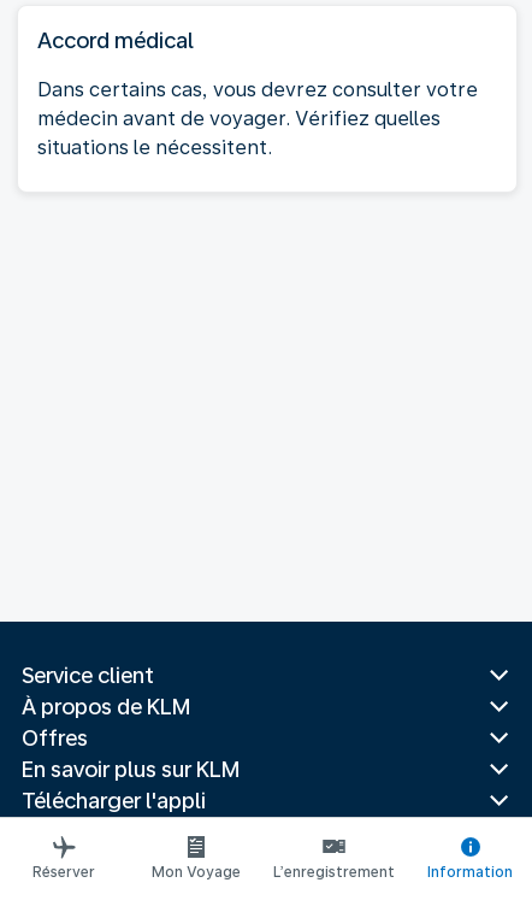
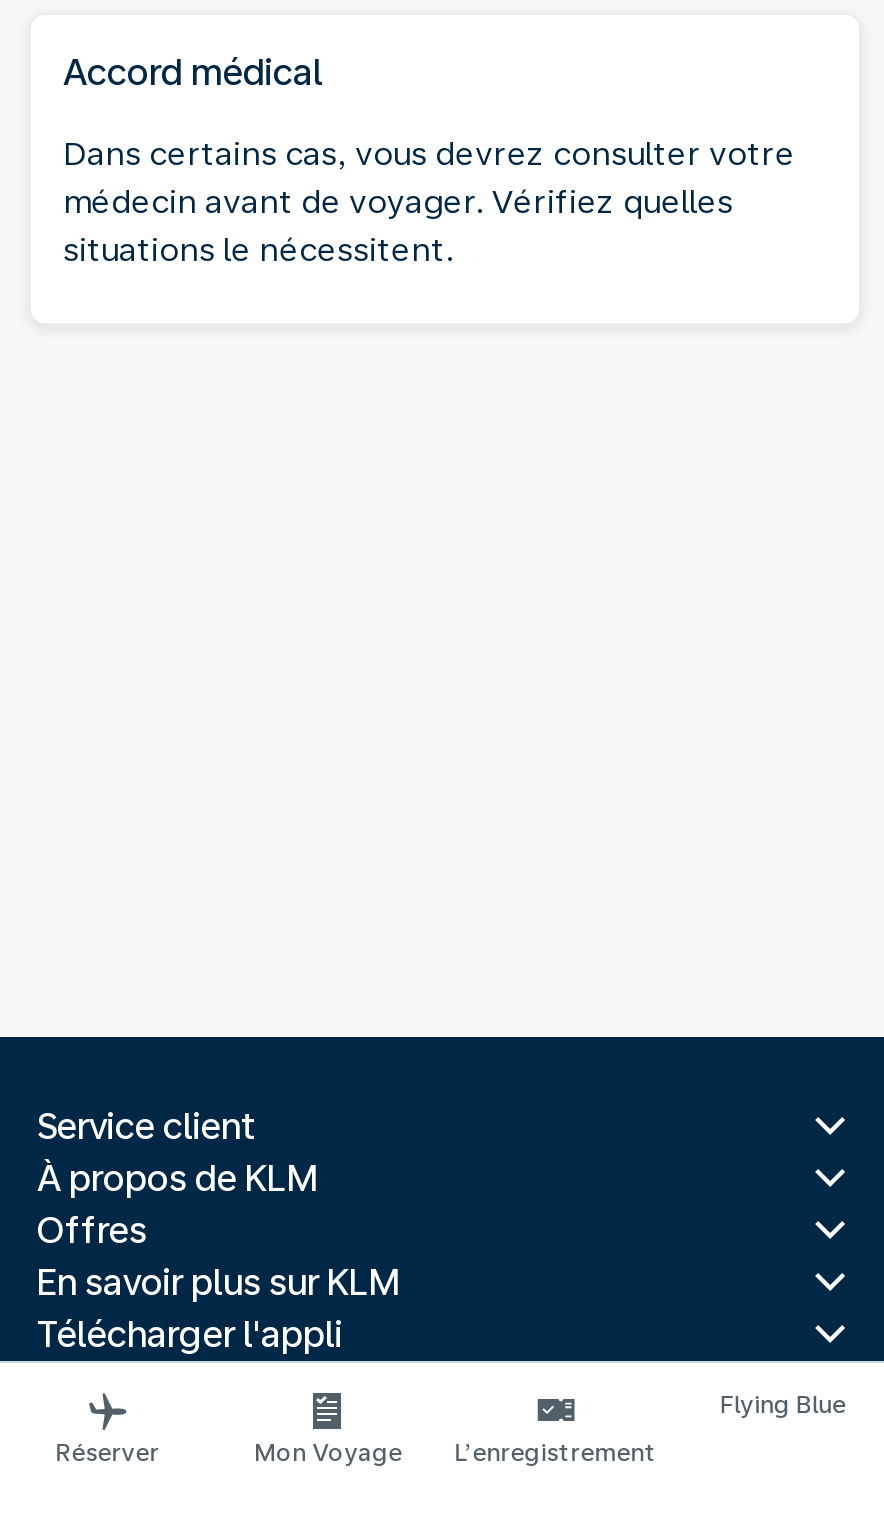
[428,864,513,881] Information -> [720,1391,846,1419] Flying Blue

